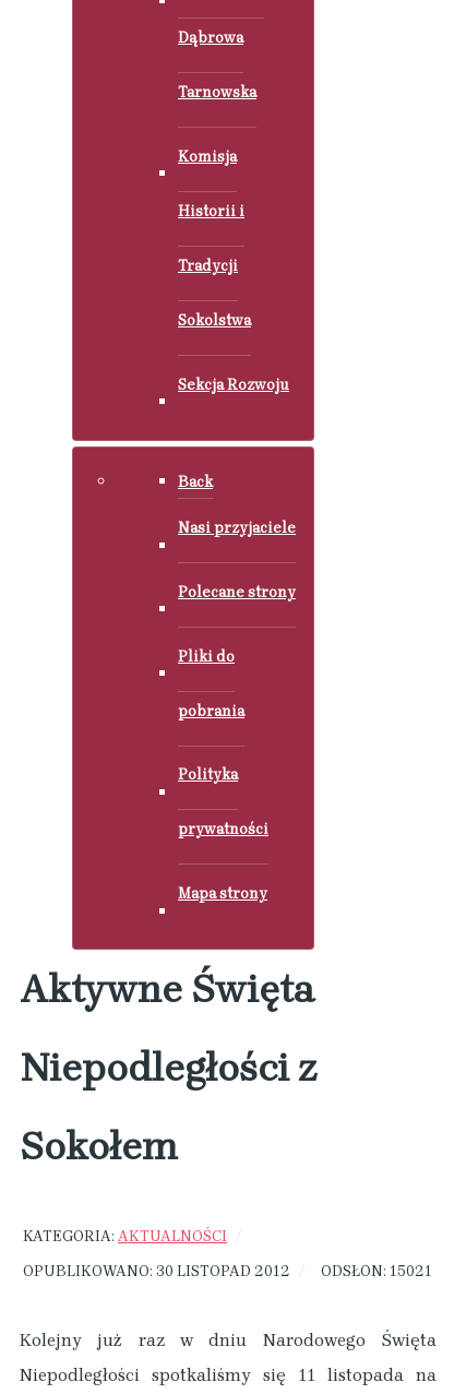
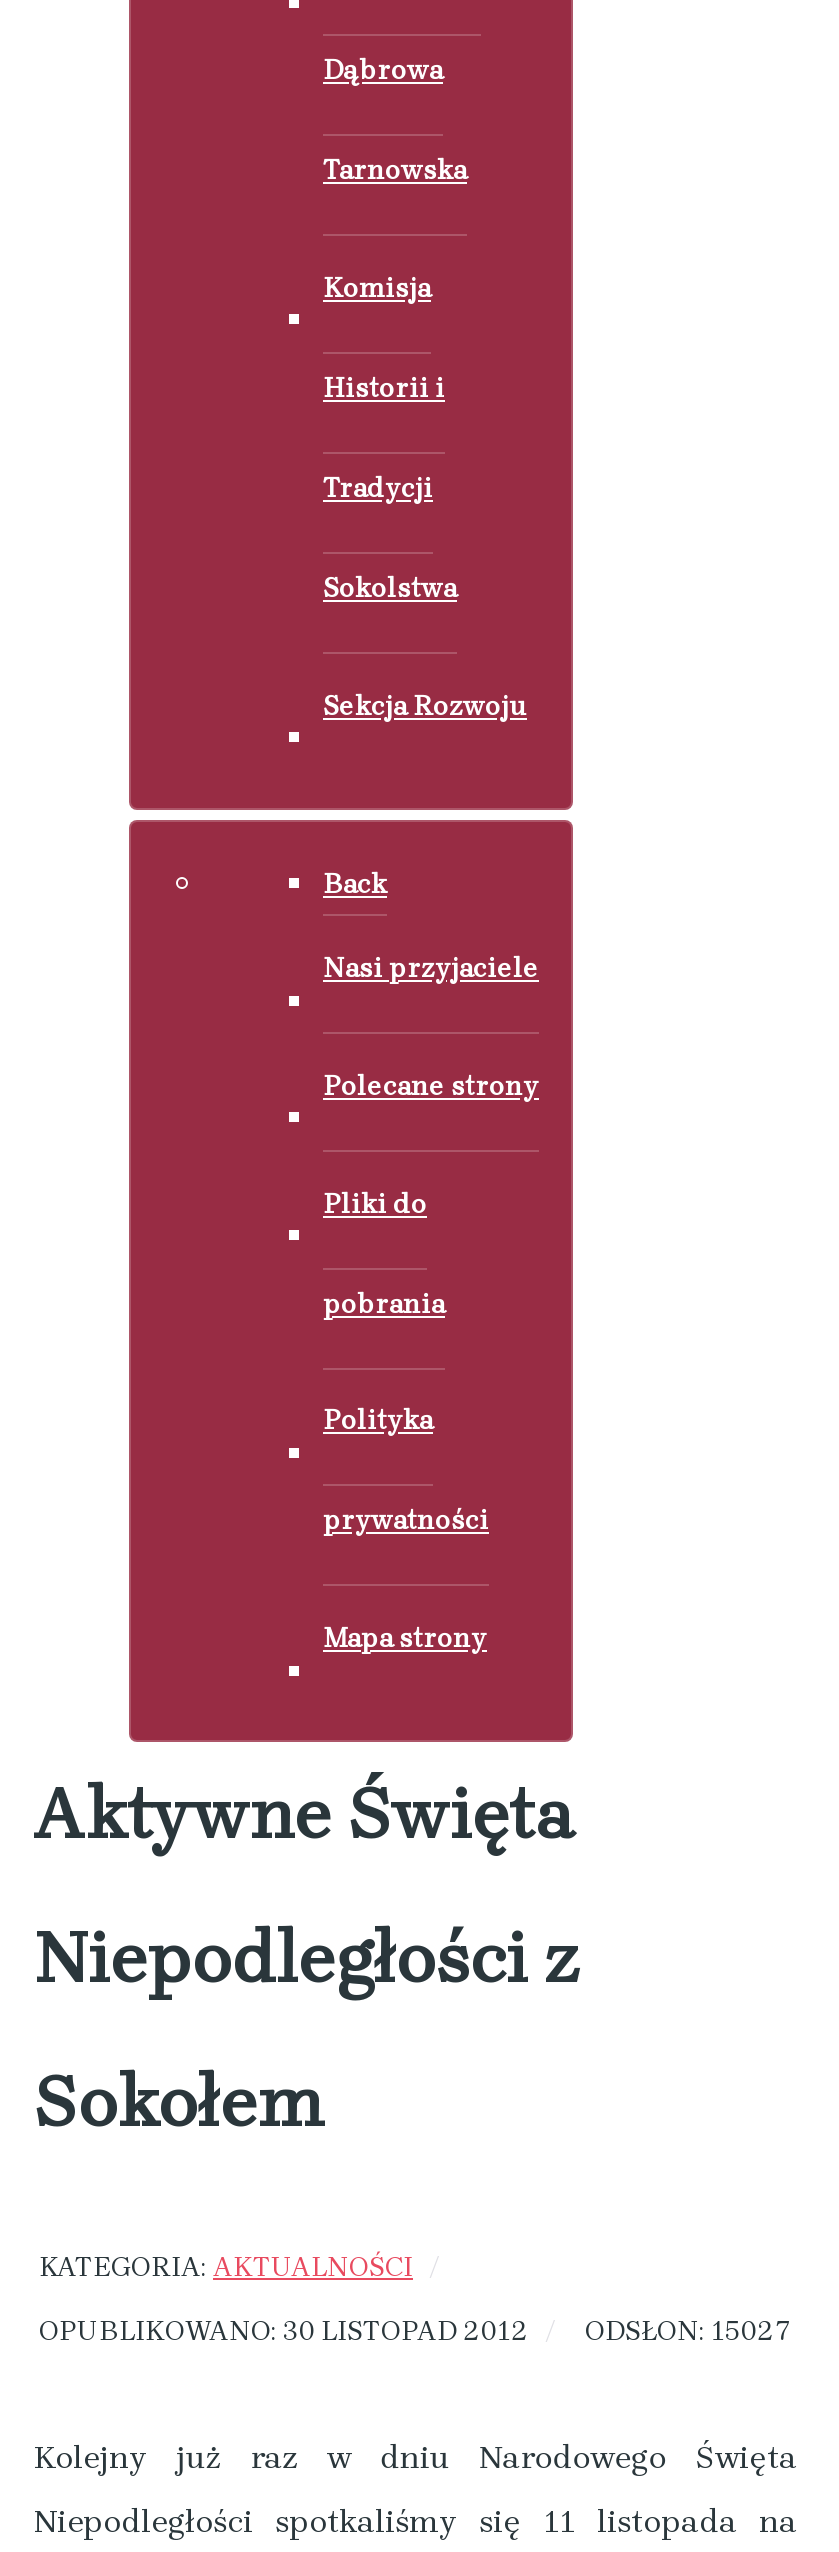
[23,1262,432,1280] OPUBLIKOWANO: 30 LISTOPAD 2012 ODSŁON: 15021 -> [39,2314,791,2346] OPUBLIKOWANO: 30 LISTOPAD 2012 ODSŁON: 15027

